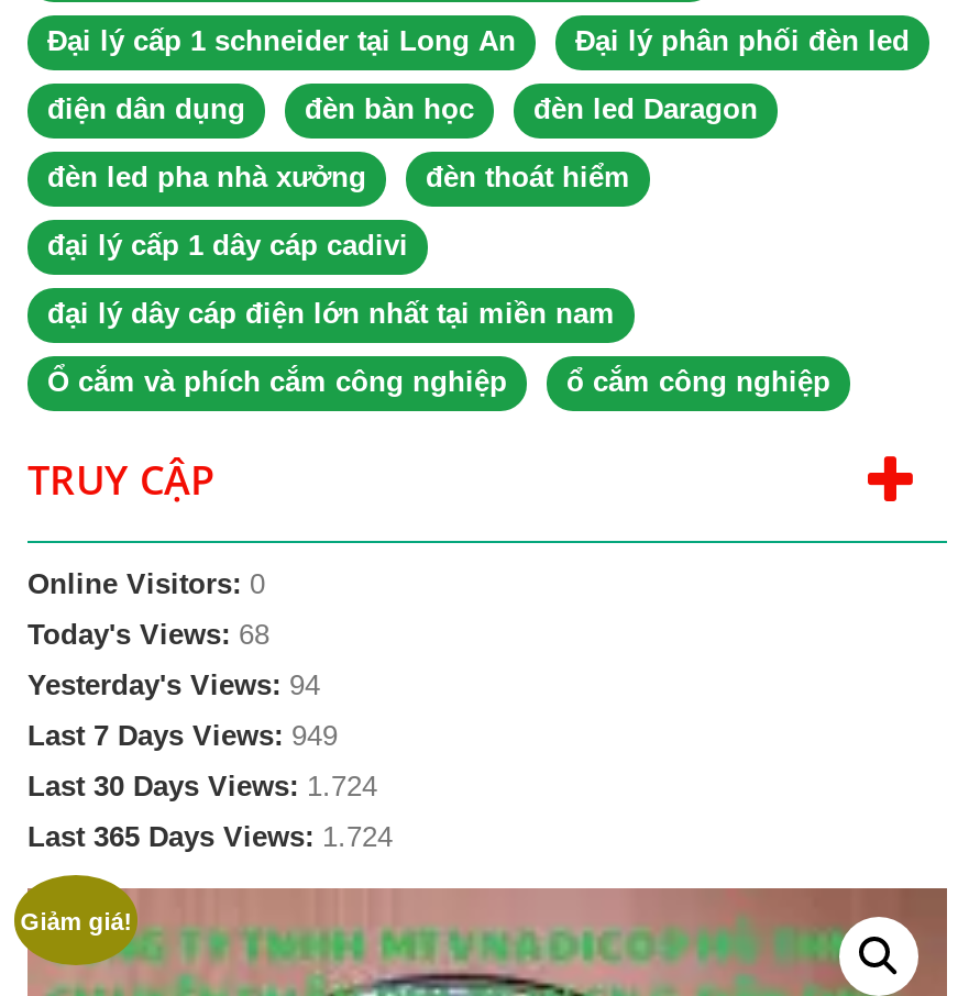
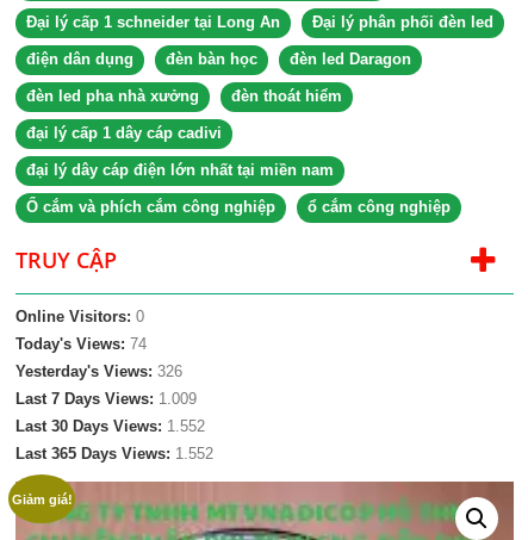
[27,618,269,651] Today's Views: 68 -> [15,335,147,353] Today's Views: 74
[27,668,320,701] Yesterday's Views: 94 -> [15,362,182,380] Yesterday's Views: 326
[27,719,338,752] Last 7 Days Views: 949 -> [15,390,197,408] Last 7 Days Views: 1.009
[27,770,377,803] Last 30 Days Views: 1.724 -> [15,417,205,435] Last 30 Days Views: 1.552
[27,820,393,853] Last 365 Days Views: 1.724 -> [15,445,213,463] Last 365 Days Views: 1.552

